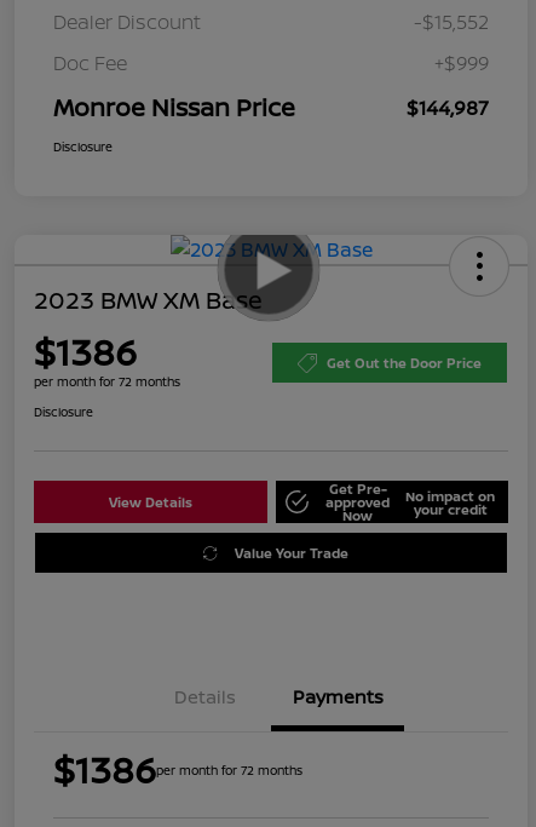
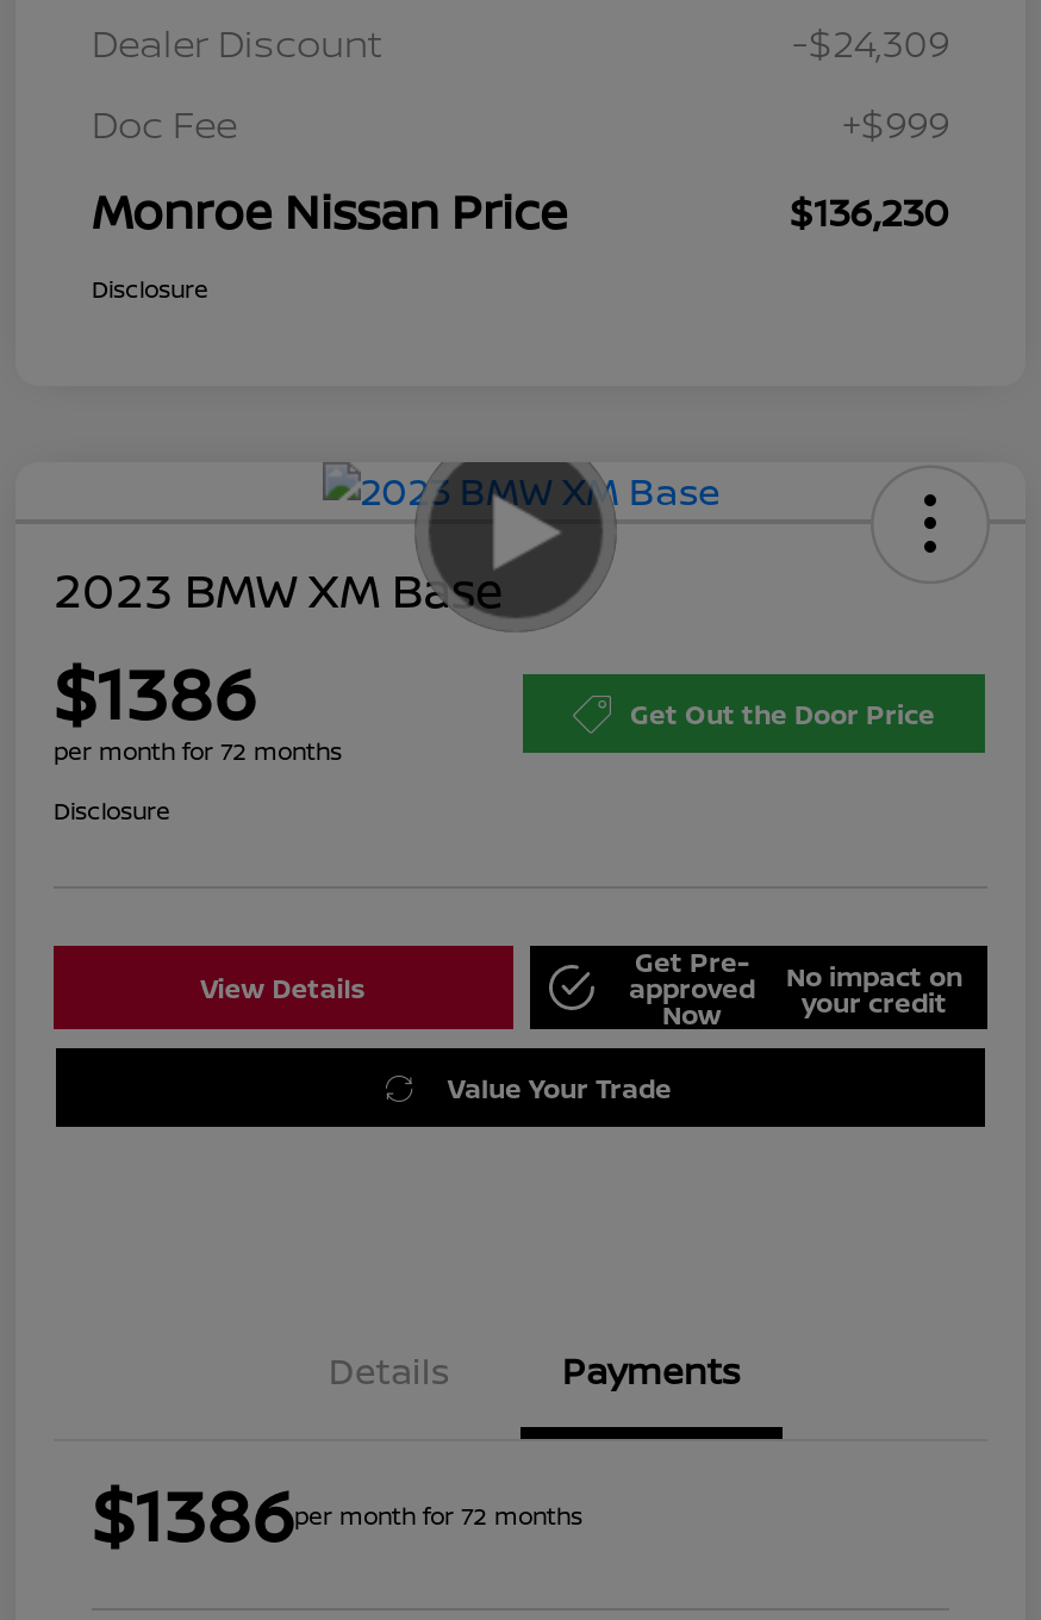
[414,9,489,35] -$15,552 -> [792,17,949,70] -$24,309
[407,95,489,121] $144,987 -> [790,186,949,239] $136,230

